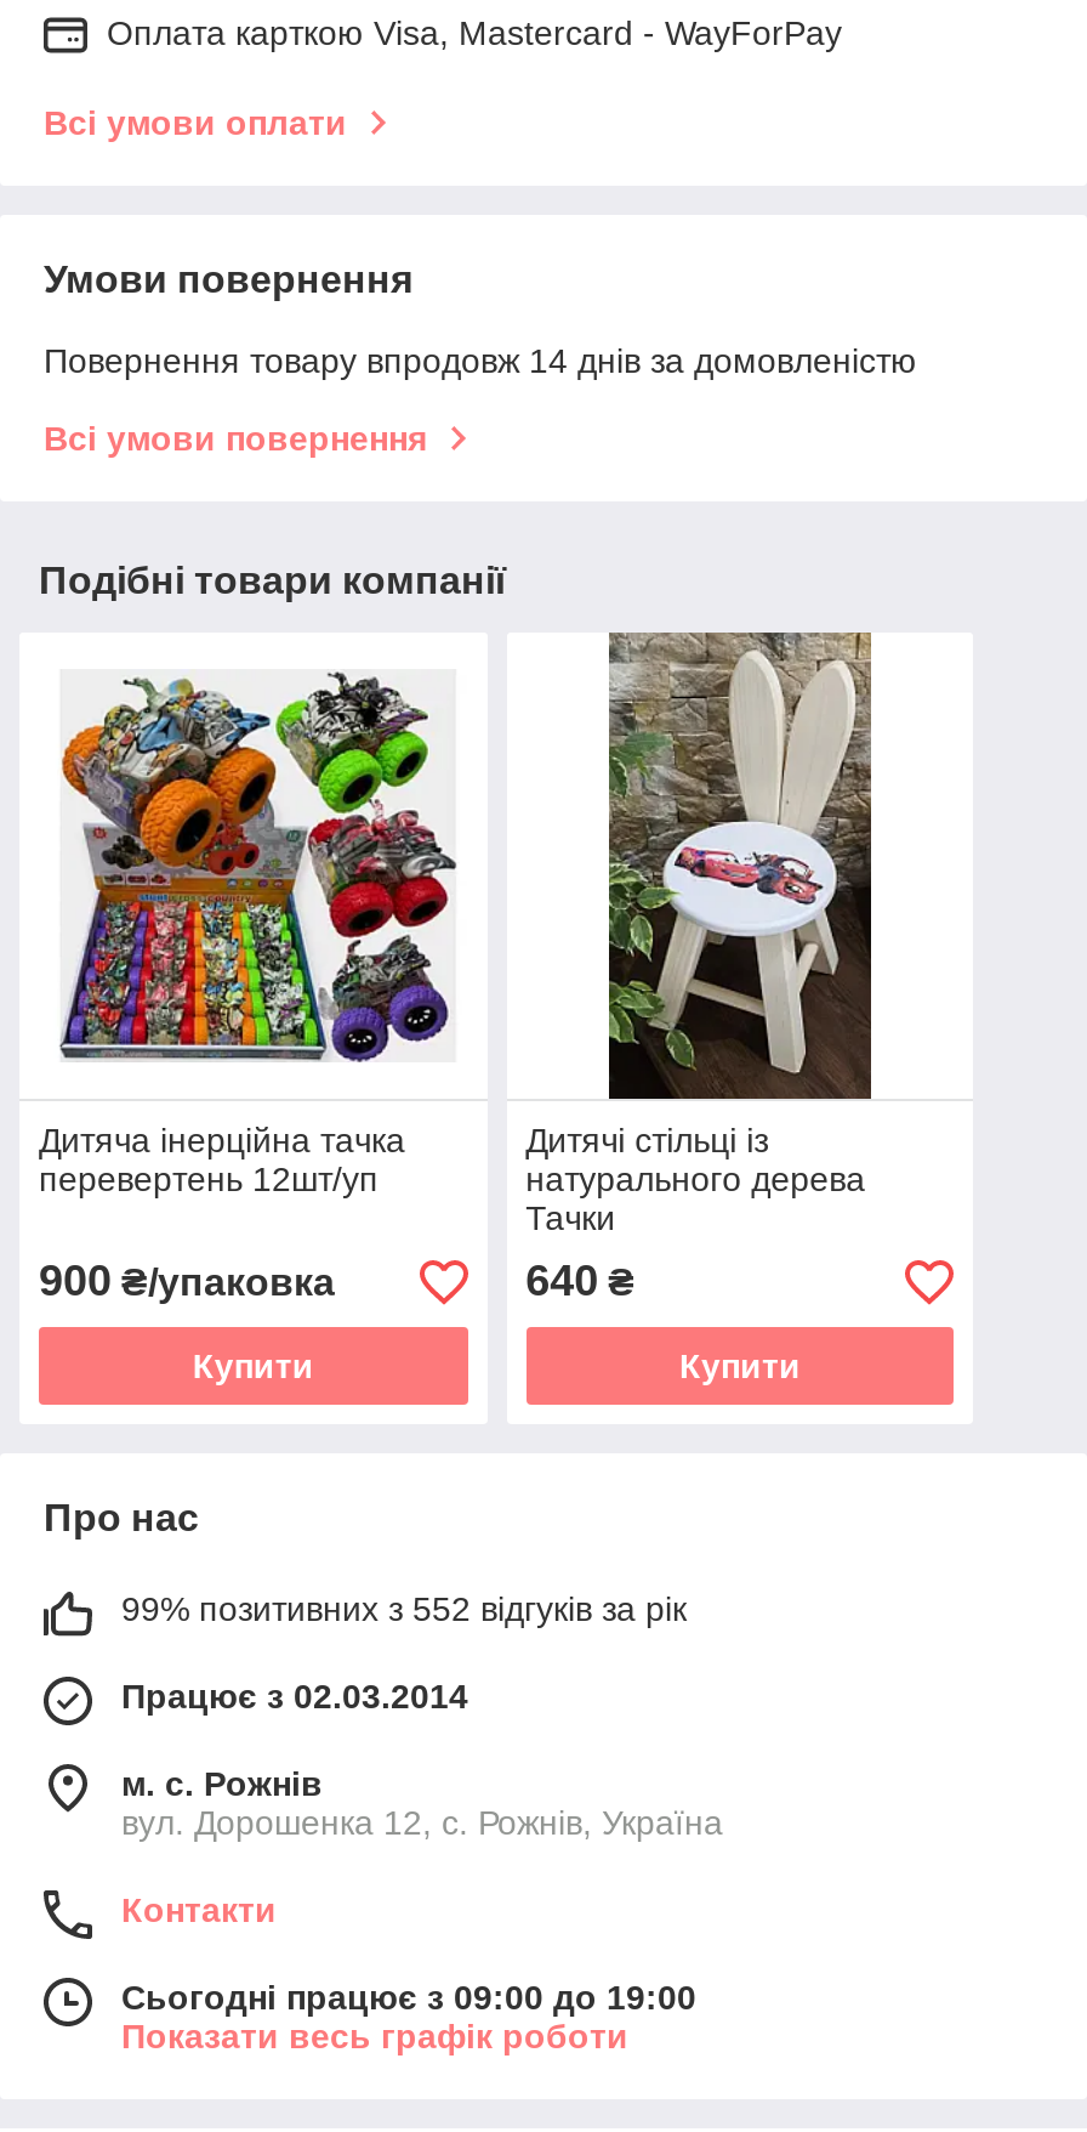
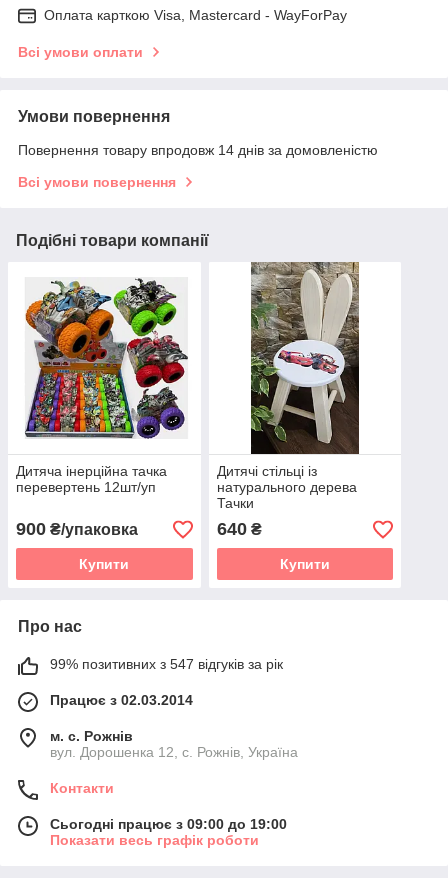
[121,1590,687,1629] 99% позитивних з 552 відгуків за рік -> [50,656,283,672] 99% позитивних з 547 відгуків за рік

